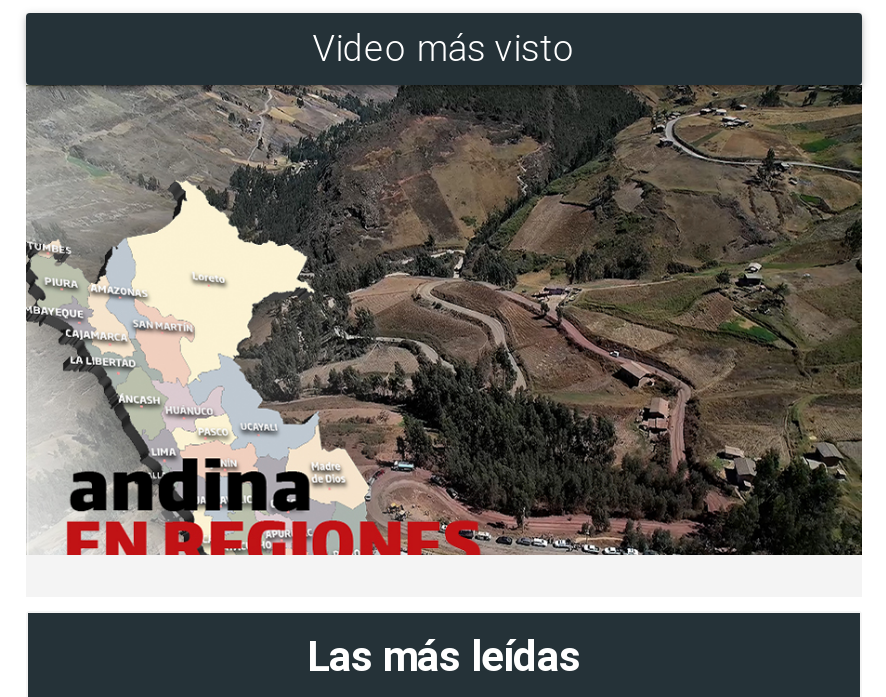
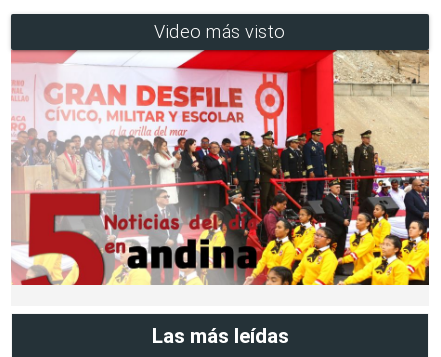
[24,85,864,557] [image] -> [11,49,430,286] [image]

